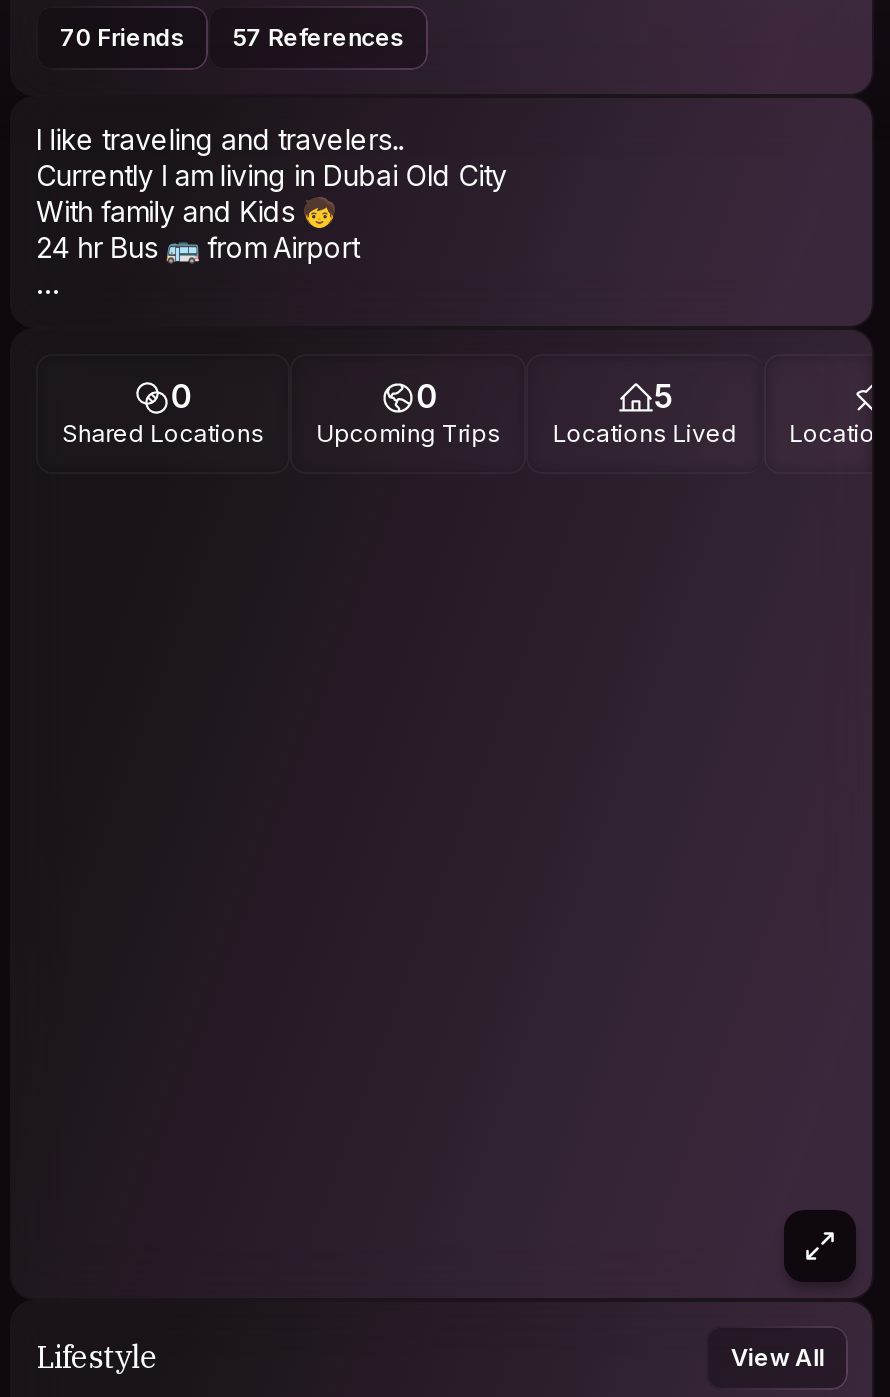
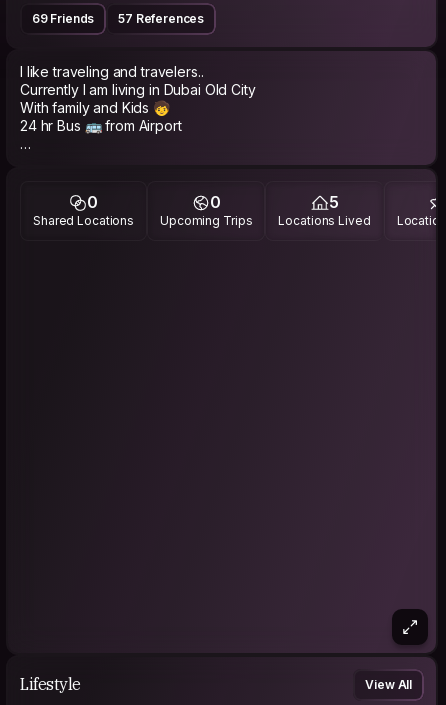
[60,21,404,51] 70 Friends 57 References -> [32,11,204,26] 69 Friends 57 References

